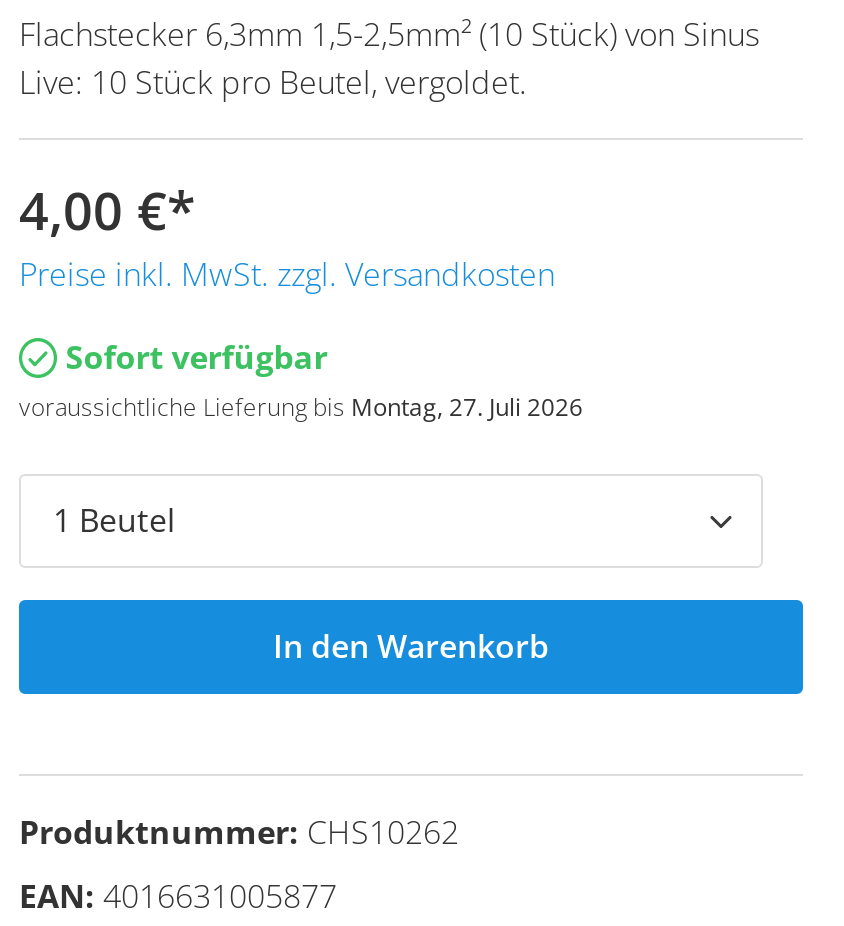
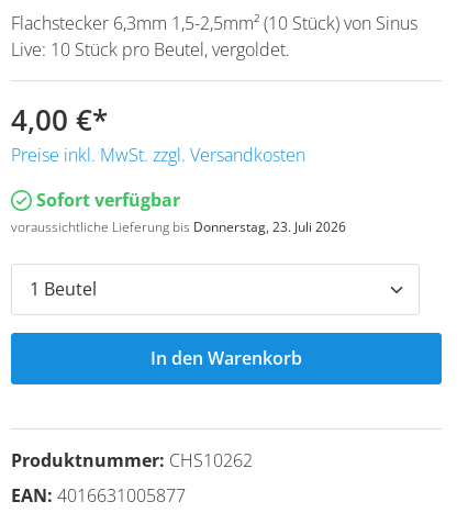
[19,390,583,424] voraussichtliche Lieferung bis Montag, 27. Juli 2026 -> [11,217,346,236] voraussichtliche Lieferung bis Donnerstag, 23. Juli 2026

